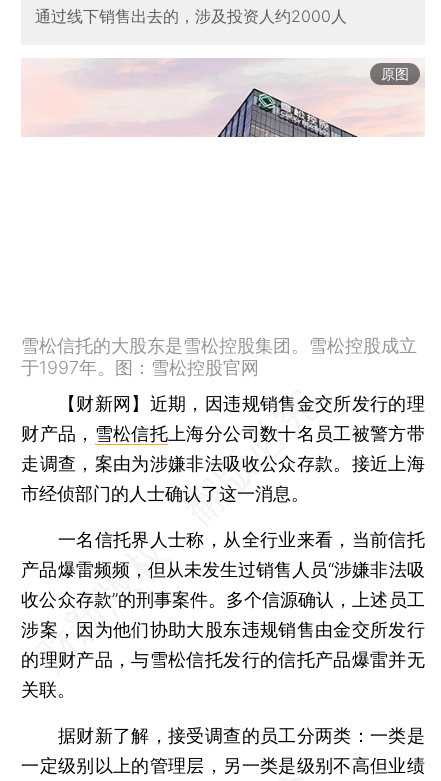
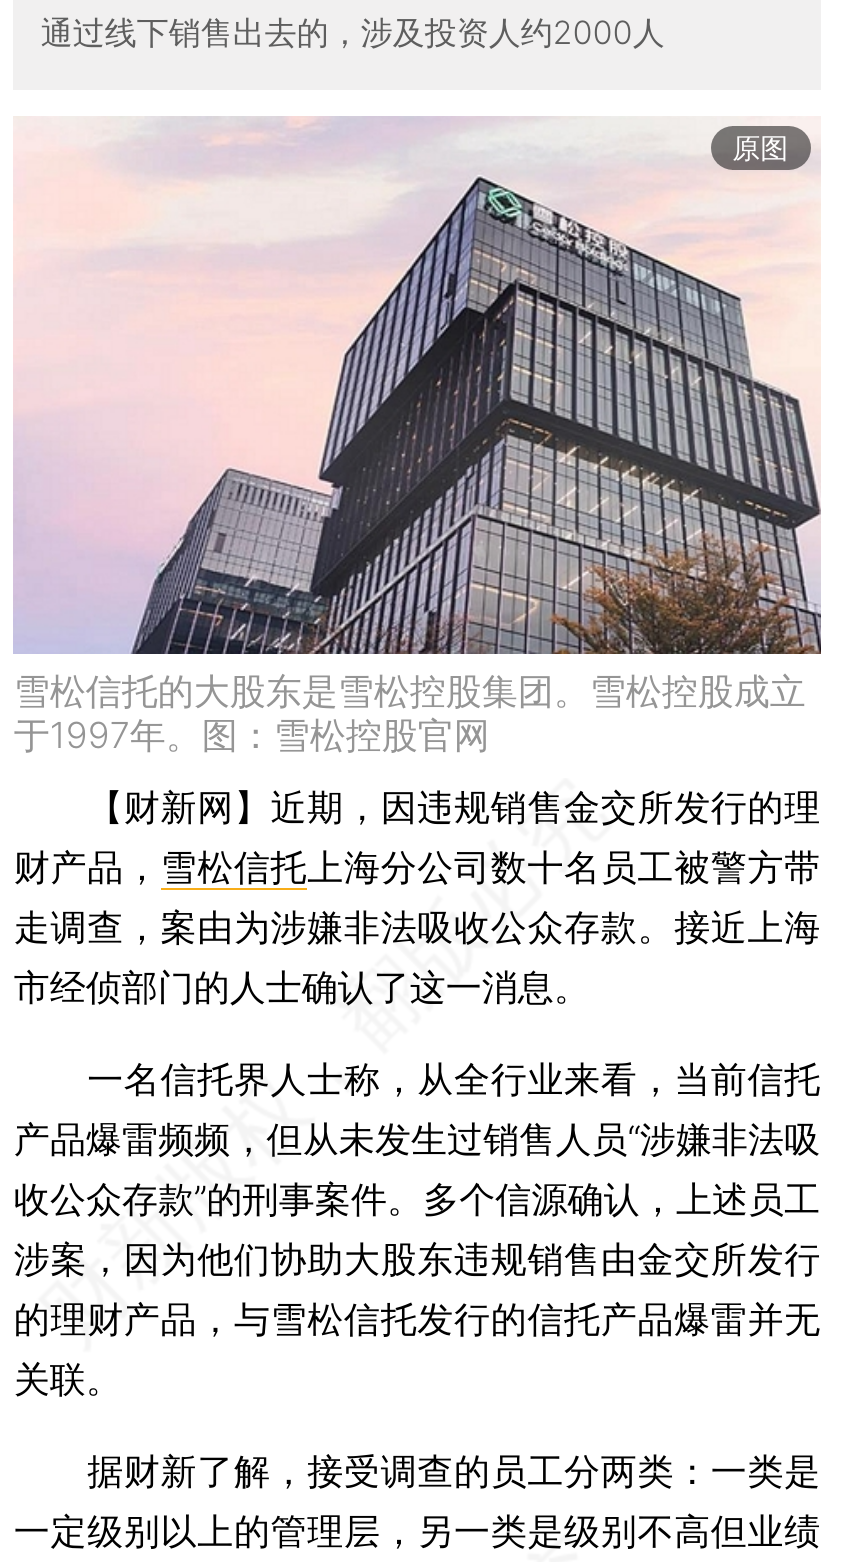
none -> [13,272,823,656] [image]

